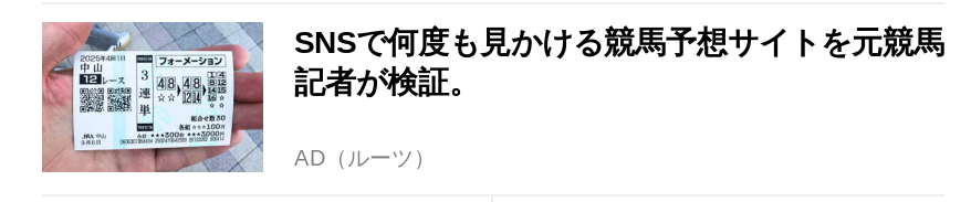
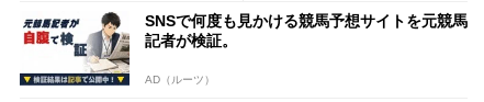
[40,21,265,173] [image] -> [19,12,131,87] [image]

